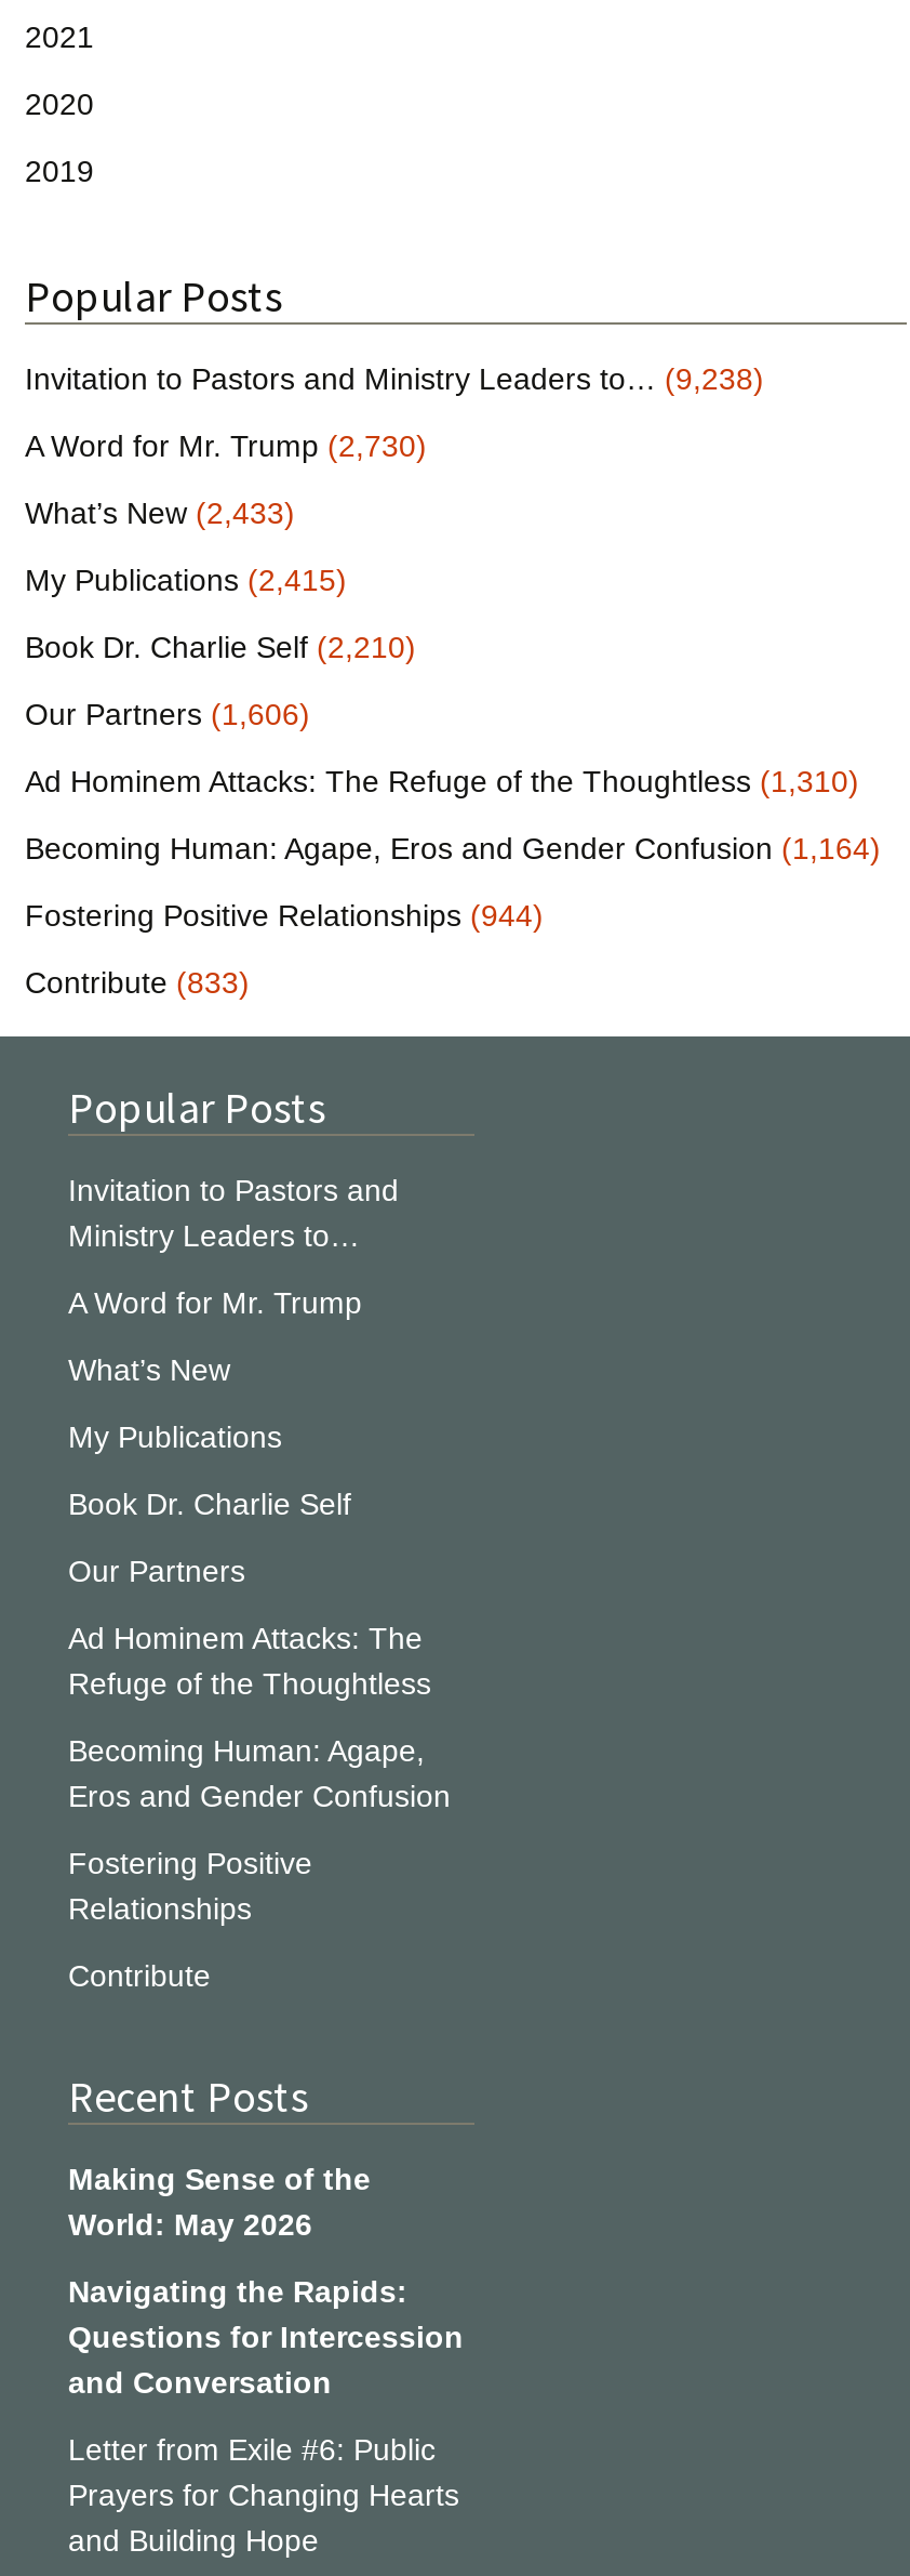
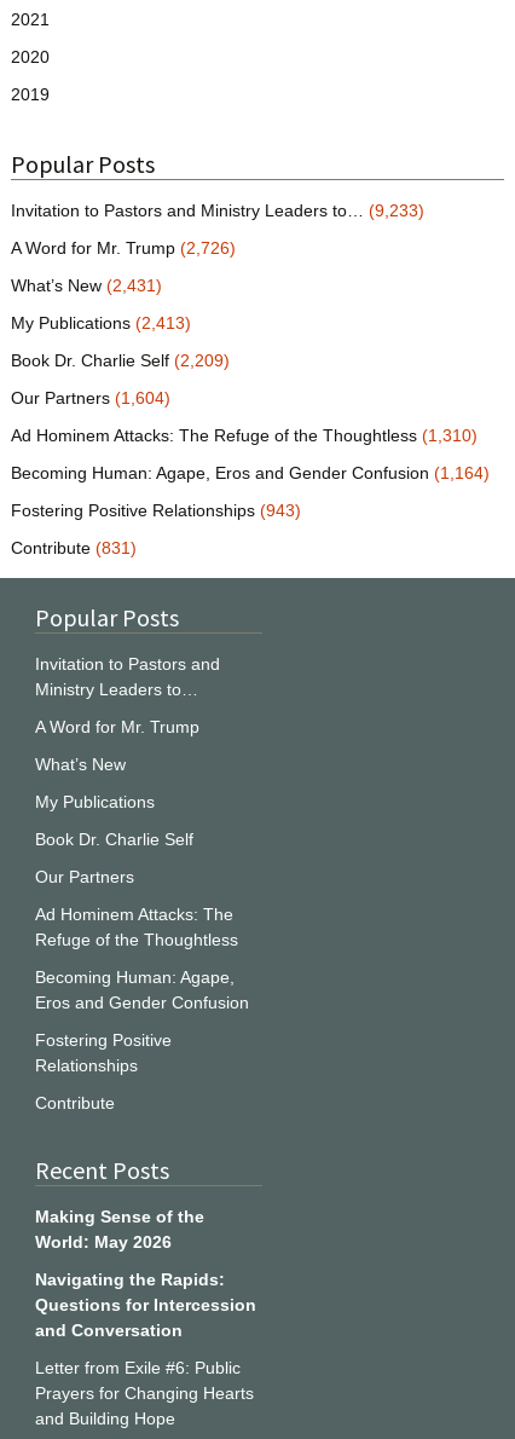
[25,362,764,397] Invitation to Pastors and Ministry Leaders to… (9,238) -> [11,201,424,221] Invitation to Pastors and Ministry Leaders to… (9,233)
[25,429,427,464] A Word for Mr. Trump (2,730) -> [11,239,236,258] A Word for Mr. Trump (2,726)
[25,496,295,531] What’s New (2,433) -> [11,276,162,296] What’s New (2,431)
[25,563,347,598] My Publications (2,415) -> [11,314,191,333] My Publications (2,413)
[25,631,416,665] Book Dr. Charlie Self (2,210) -> [11,351,230,371] Book Dr. Charlie Self (2,209)
[25,698,310,732] Our Partners (1,606) -> [11,389,170,408] Our Partners (1,604)
[25,899,544,933] Fostering Positive Relationships (944) -> [11,501,301,520] Fostering Positive Relationships (943)
[25,966,250,1001] Contribute (833) -> [11,539,137,558] Contribute (831)

